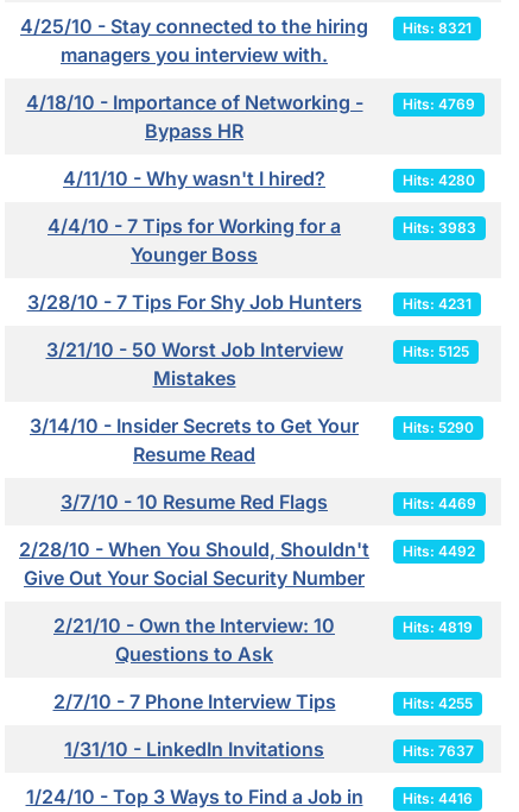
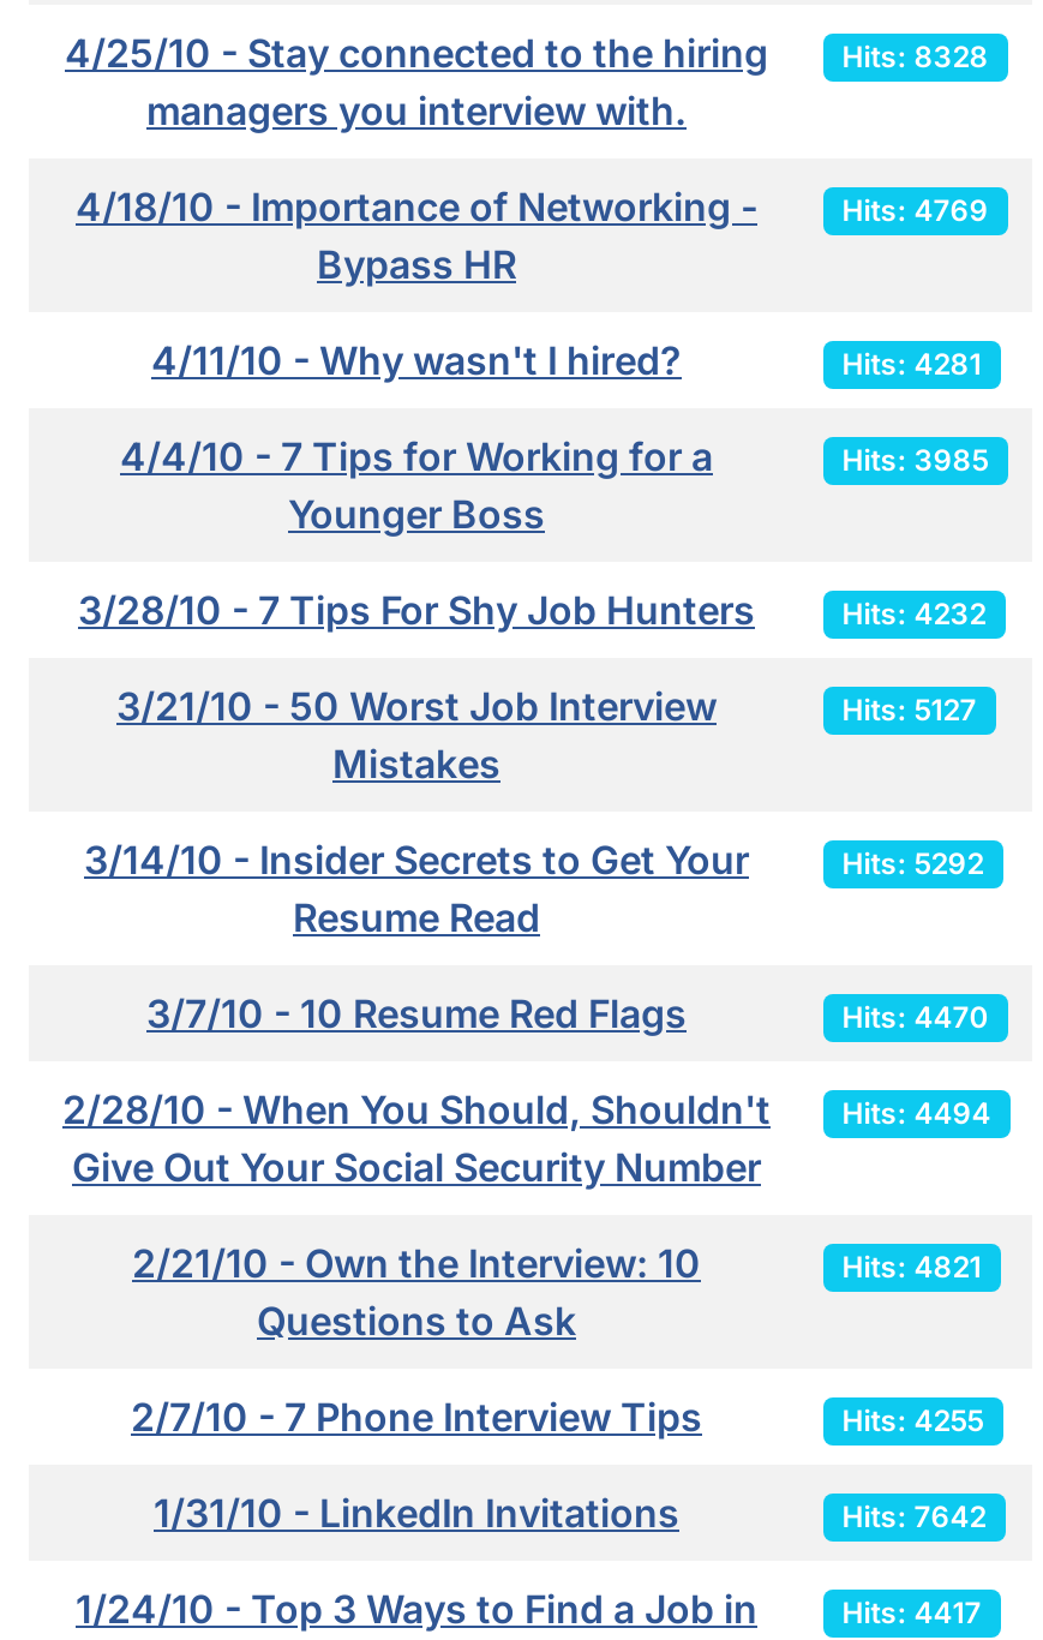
[402,19,471,37] Hits: 8321 -> [842,38,989,74] Hits: 8328
[402,171,475,189] Hits: 4280 -> [842,346,981,382] Hits: 4281
[402,219,476,237] Hits: 3983 -> [842,442,989,478] Hits: 3985
[402,295,471,313] Hits: 4231 -> [842,595,986,632] Hits: 4232
[402,342,469,360] Hits: 5125 -> [842,692,977,728] Hits: 5127
[402,418,474,436] Hits: 5290 -> [842,845,984,881] Hits: 5292
[402,495,476,512] Hits: 4469 -> [842,999,989,1035] Hits: 4470
[19,537,475,561] 2/28/10 - When You Should, Shouldn't Hits: 4492 -> [62,1085,991,1133] 2/28/10 - When You Should, Shouldn't Hits: 4494
[402,618,472,636] Hits: 4819 -> [842,1249,981,1285] Hits: 4821
[402,742,474,760] Hits: 7637 -> [842,1498,986,1534] Hits: 7642
[402,789,472,807] Hits: 4416 -> [842,1594,981,1630] Hits: 4417

